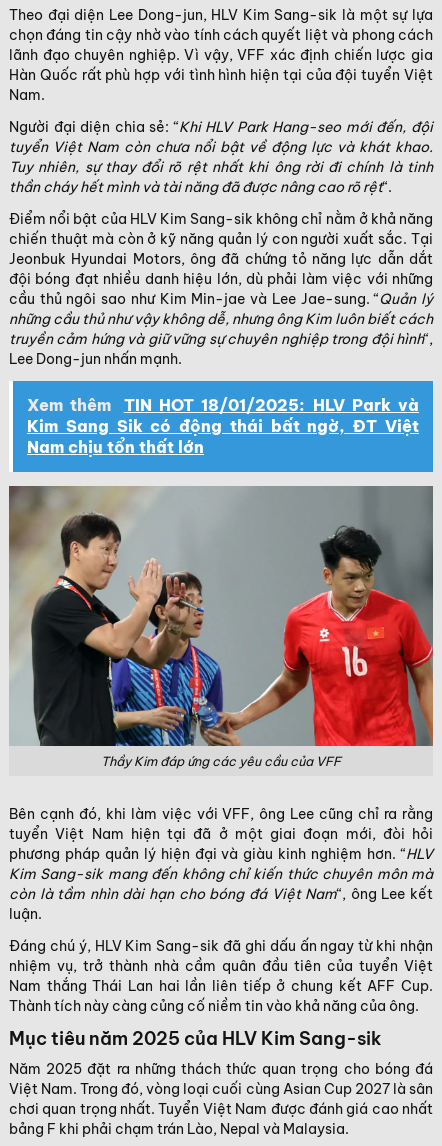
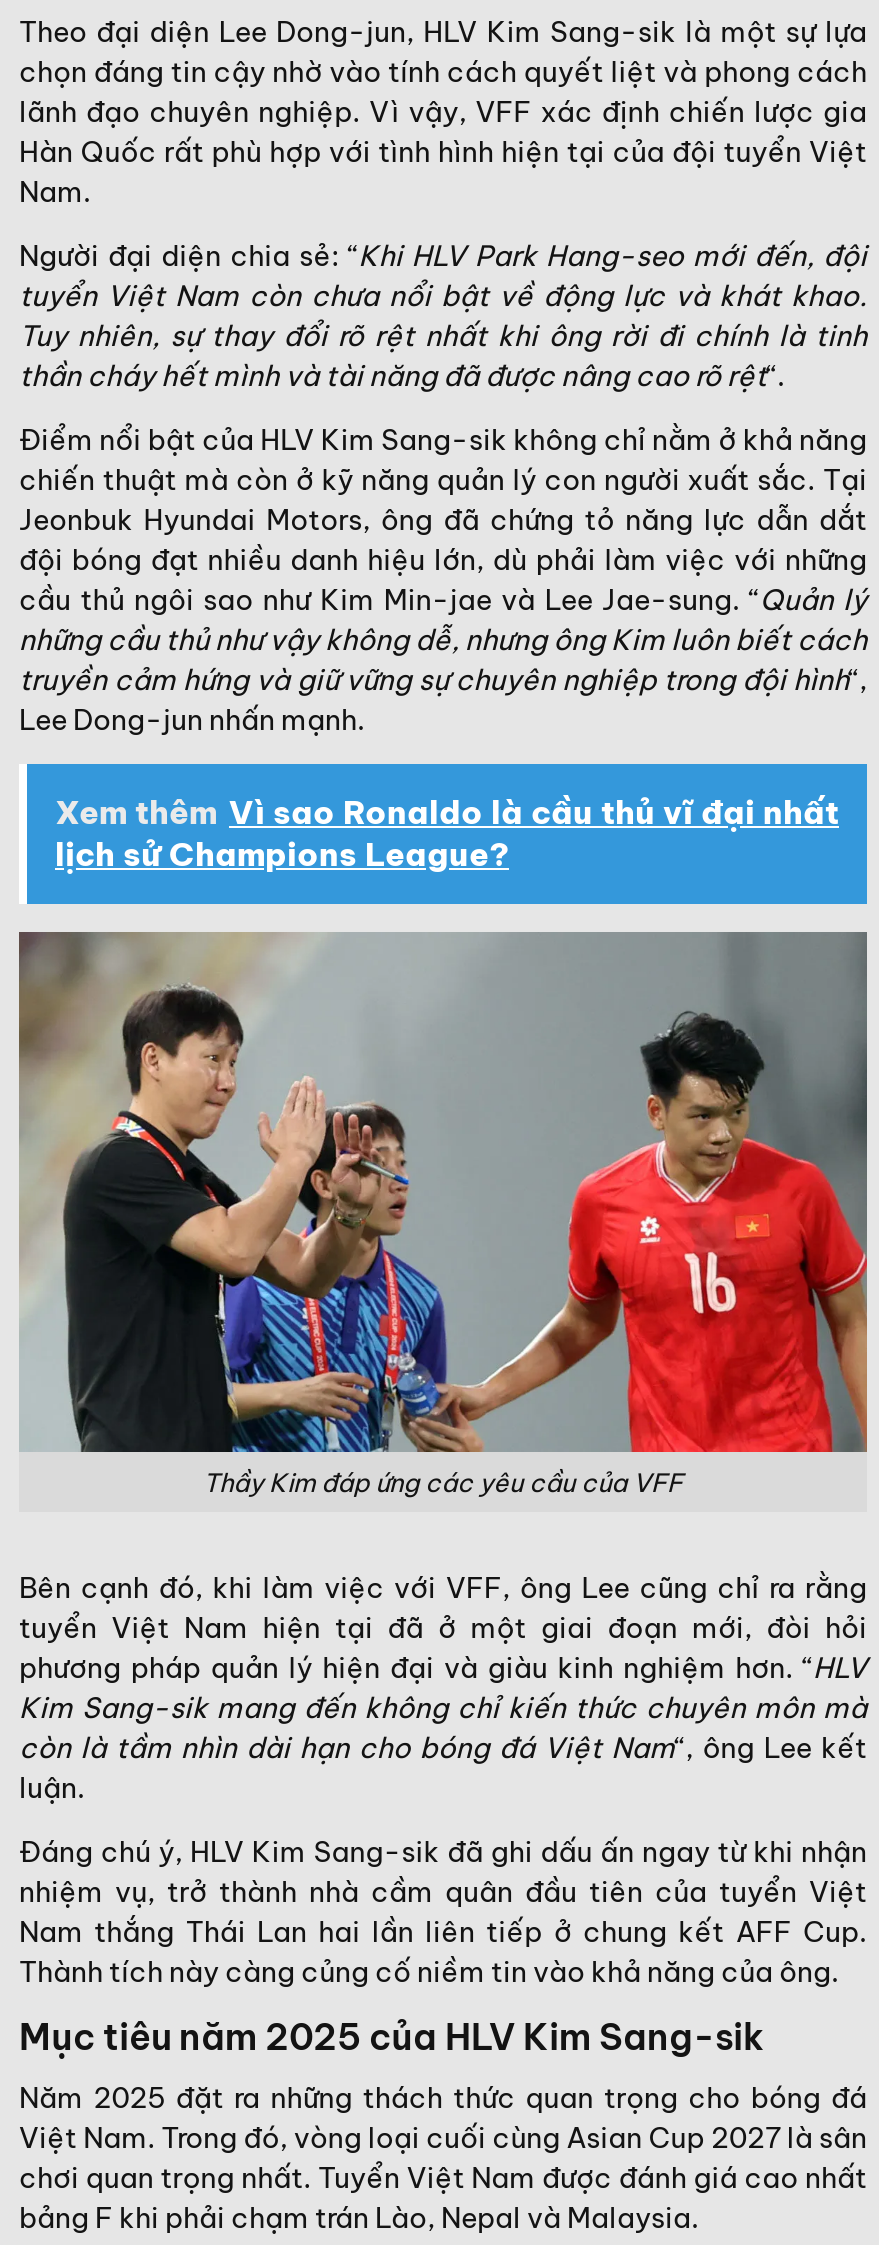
[27,395,419,457] Xem thêm | TIN HOT 18/01/2025: HLV Park và | Kim Sang Sik có động thái bất ngờ, ĐT Việt | Nam chịu tổn thất lớn -> [55,790,839,872] Xem thêm Vì sao Ronaldo là cầu thủ vĩ đại nhất | lịch sử Champions League?

